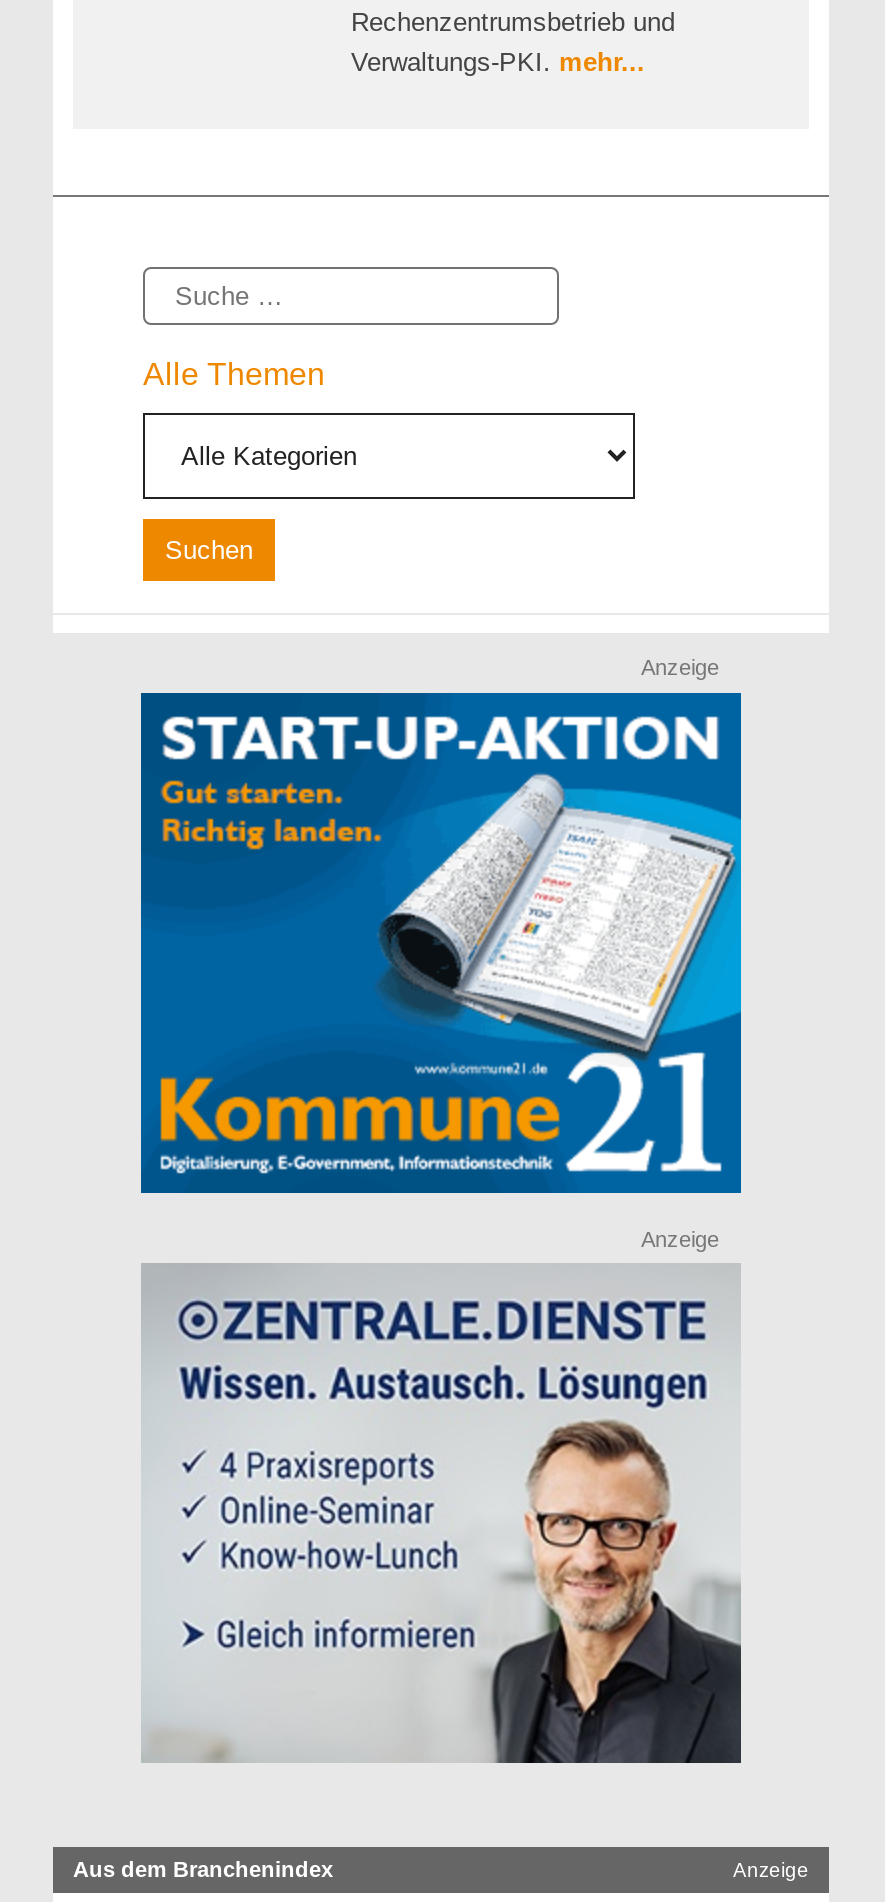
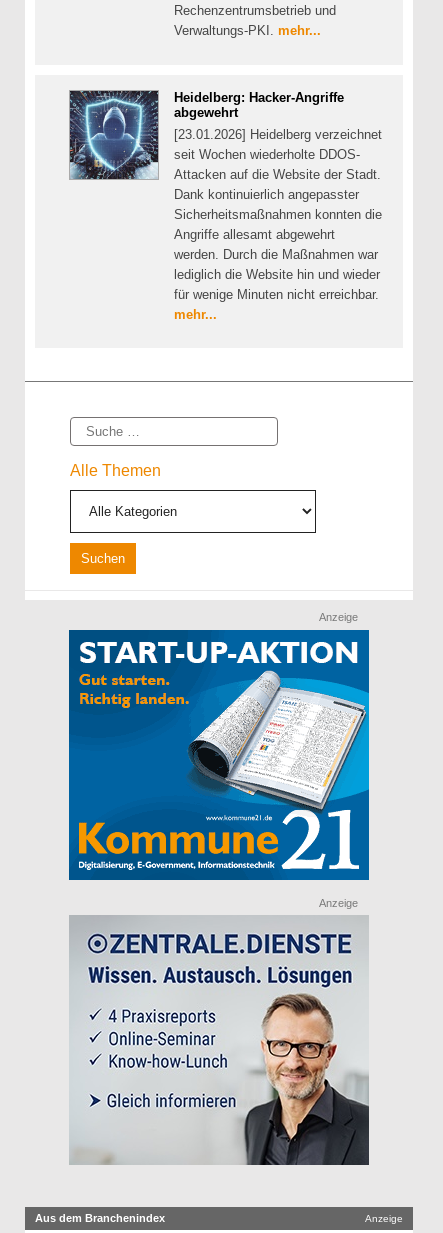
none -> [69,90,382,322] [image] | Heidelberg: Hacker-Angriffe | abgewehrt | [23.01.2026] Heidelberg verzeichnet | seit Wochen wiederholte DDOS- | Attacken auf die Website der Stadt. | Dank kontinuierlich angepasster | Sicherheitsmaßnahmen konnten die | Angriffe allesamt abgewehrt | werden. Durch die Maßnahmen war | lediglich die Website hin und wieder | für wenige Minuten nicht erreichbar. | mehr...

